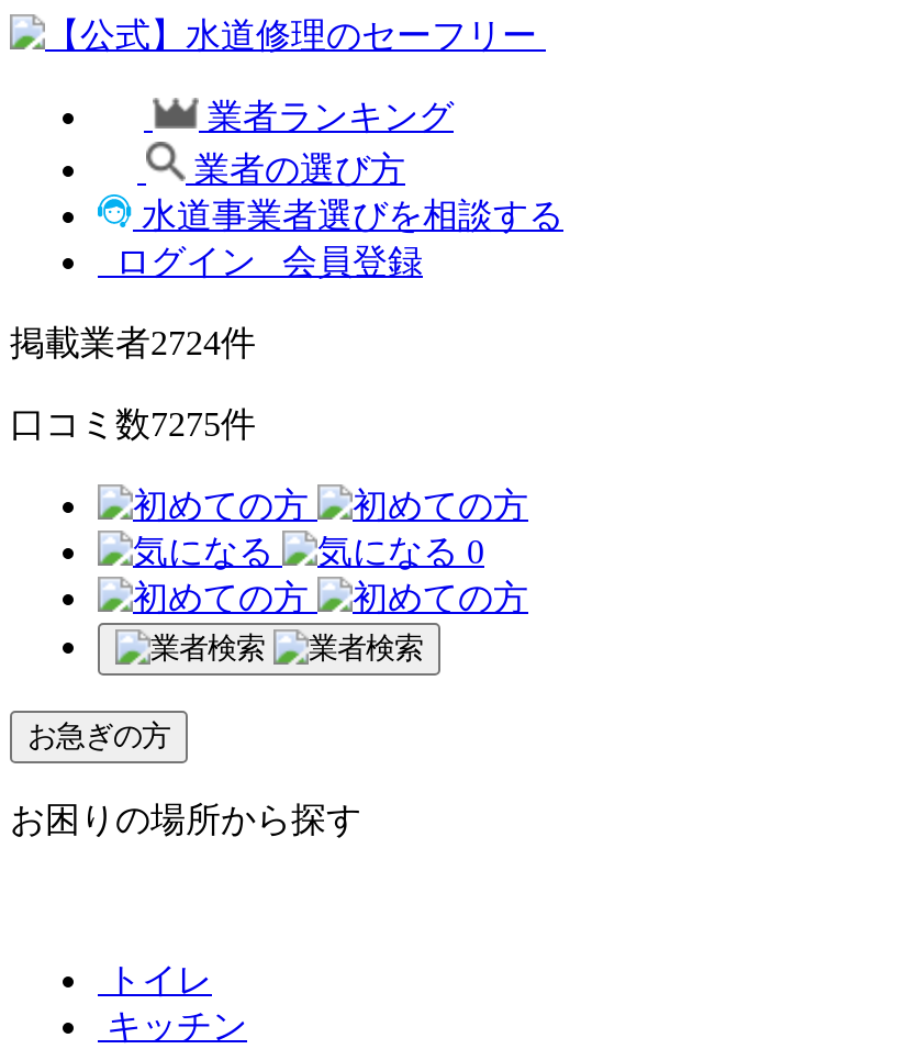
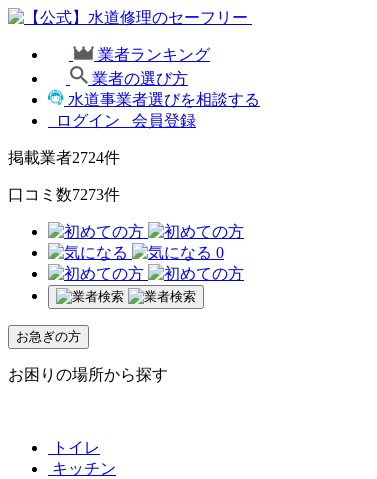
[10,405,256,443] 口コミ数7275件 -> [8,186,120,203] 口コミ数7273件

